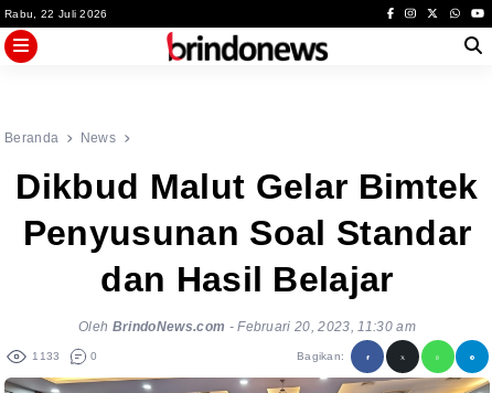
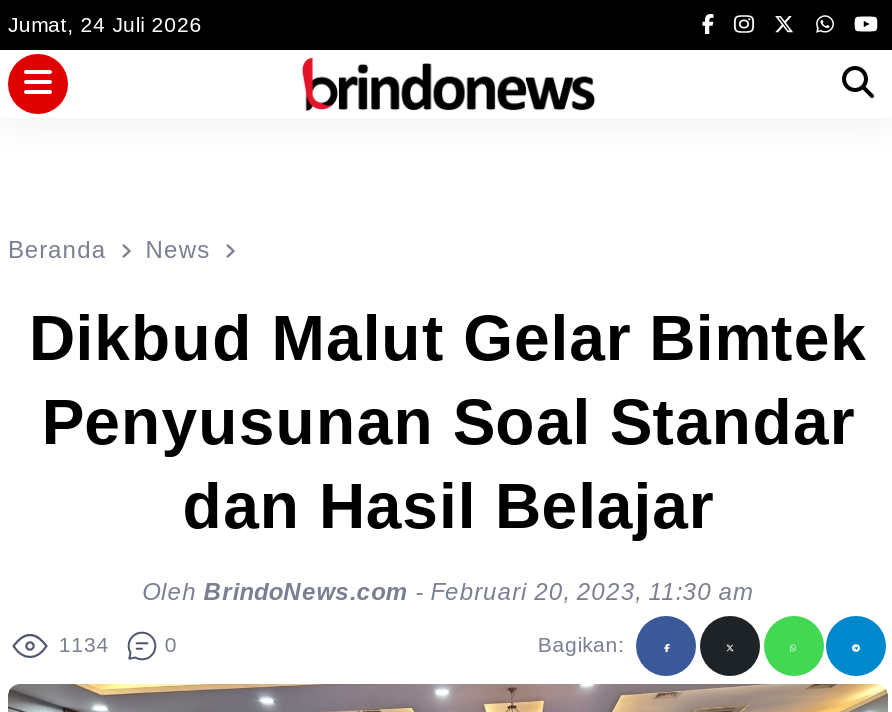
[4,7,108,19] Rabu, 22 Juli 2026 -> [8,13,202,35] Jumat, 24 Juli 2026
[29,350,98,362] 1133 0 -> [52,634,178,656] 1134 0

